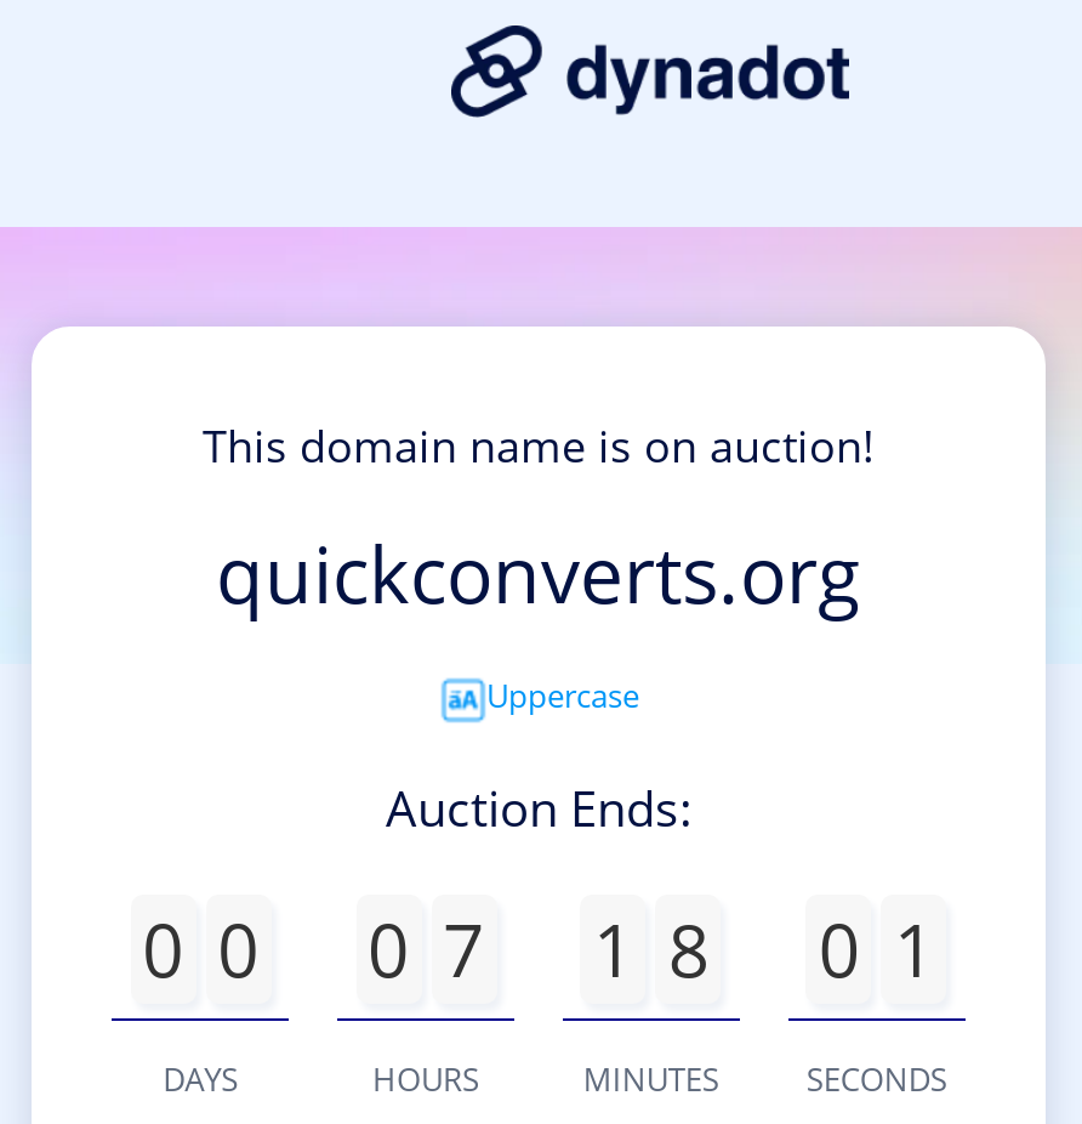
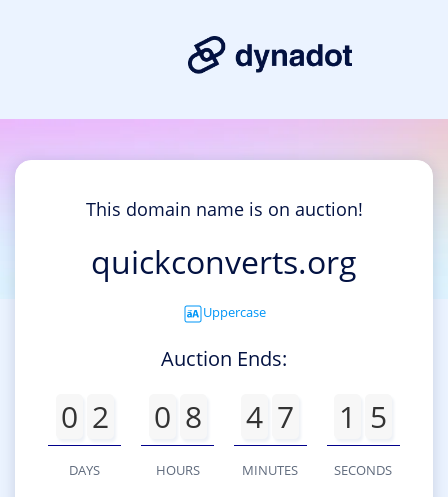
[142,899,259,999] 0 0 -> [61,396,109,437] 0 2
[368,899,484,999] 0 7 -> [153,396,201,437] 0 8
[593,899,709,999] 1 8 -> [246,396,294,437] 4 7
[818,899,935,999] 0 1 -> [339,396,387,437] 1 5

